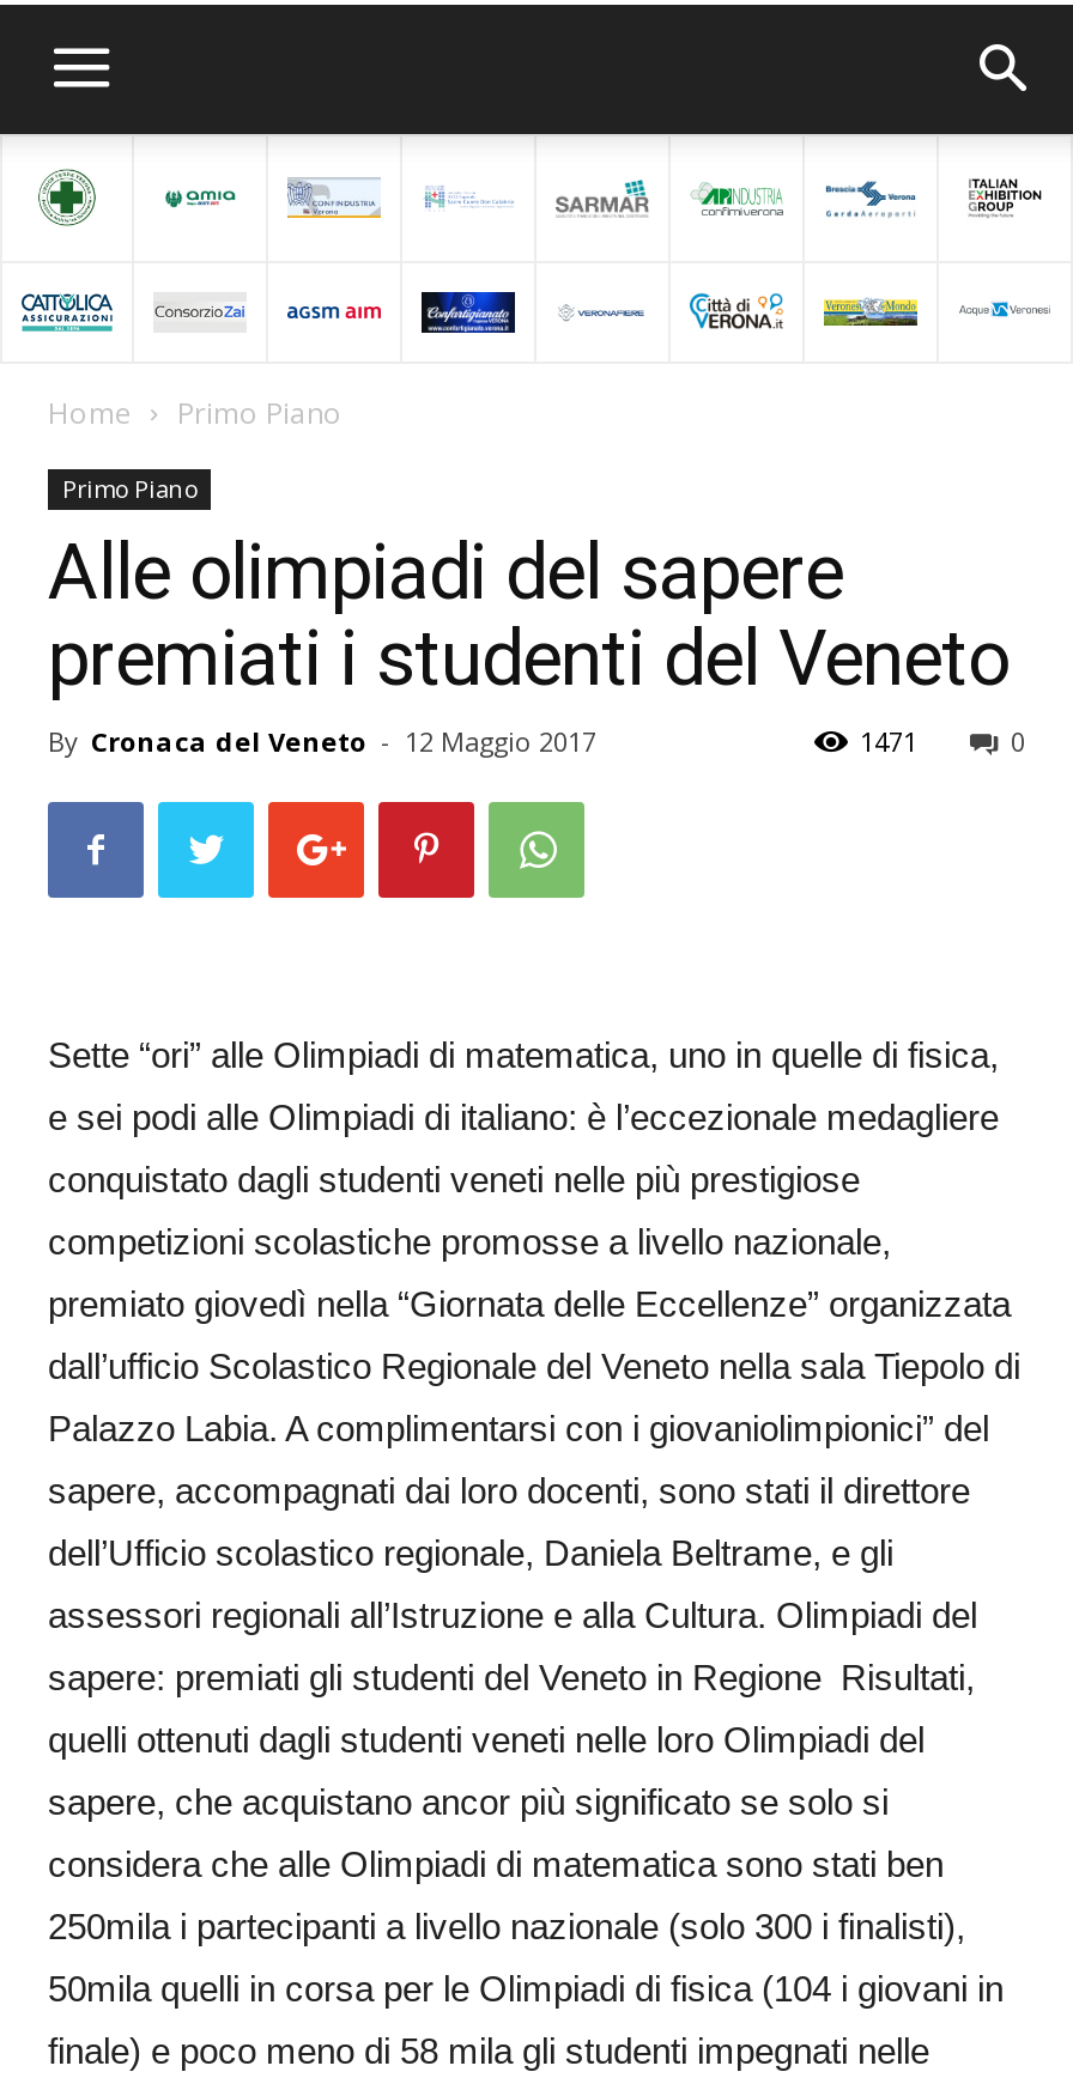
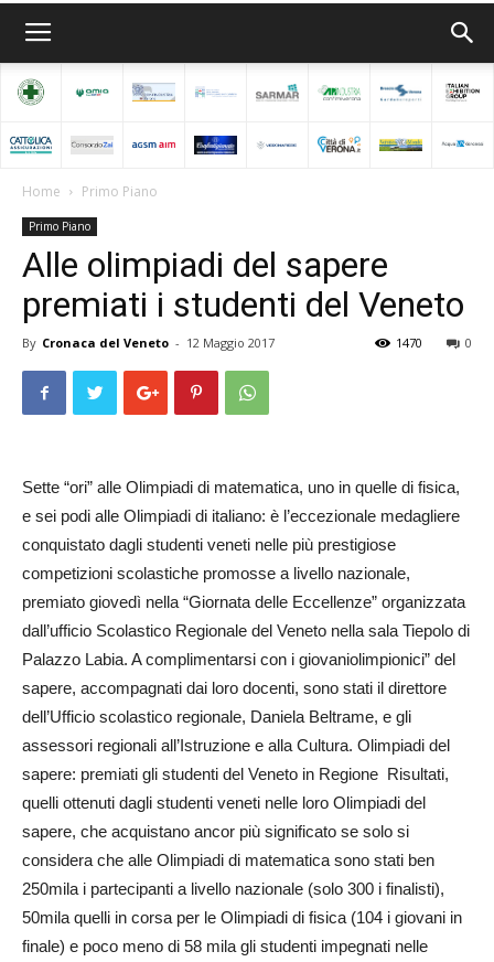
[860,723,917,759] 1471 -> [396,334,422,351] 1470

